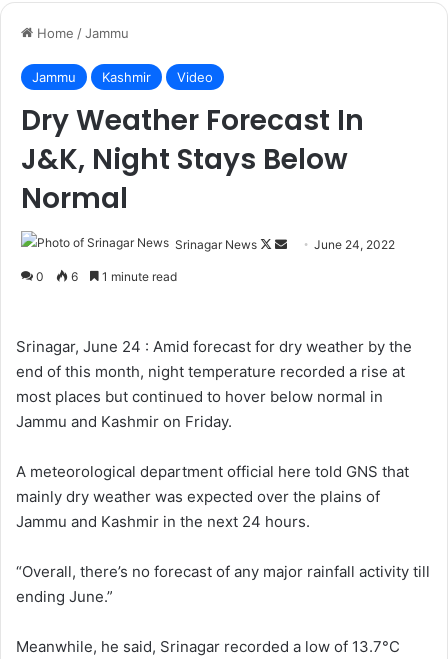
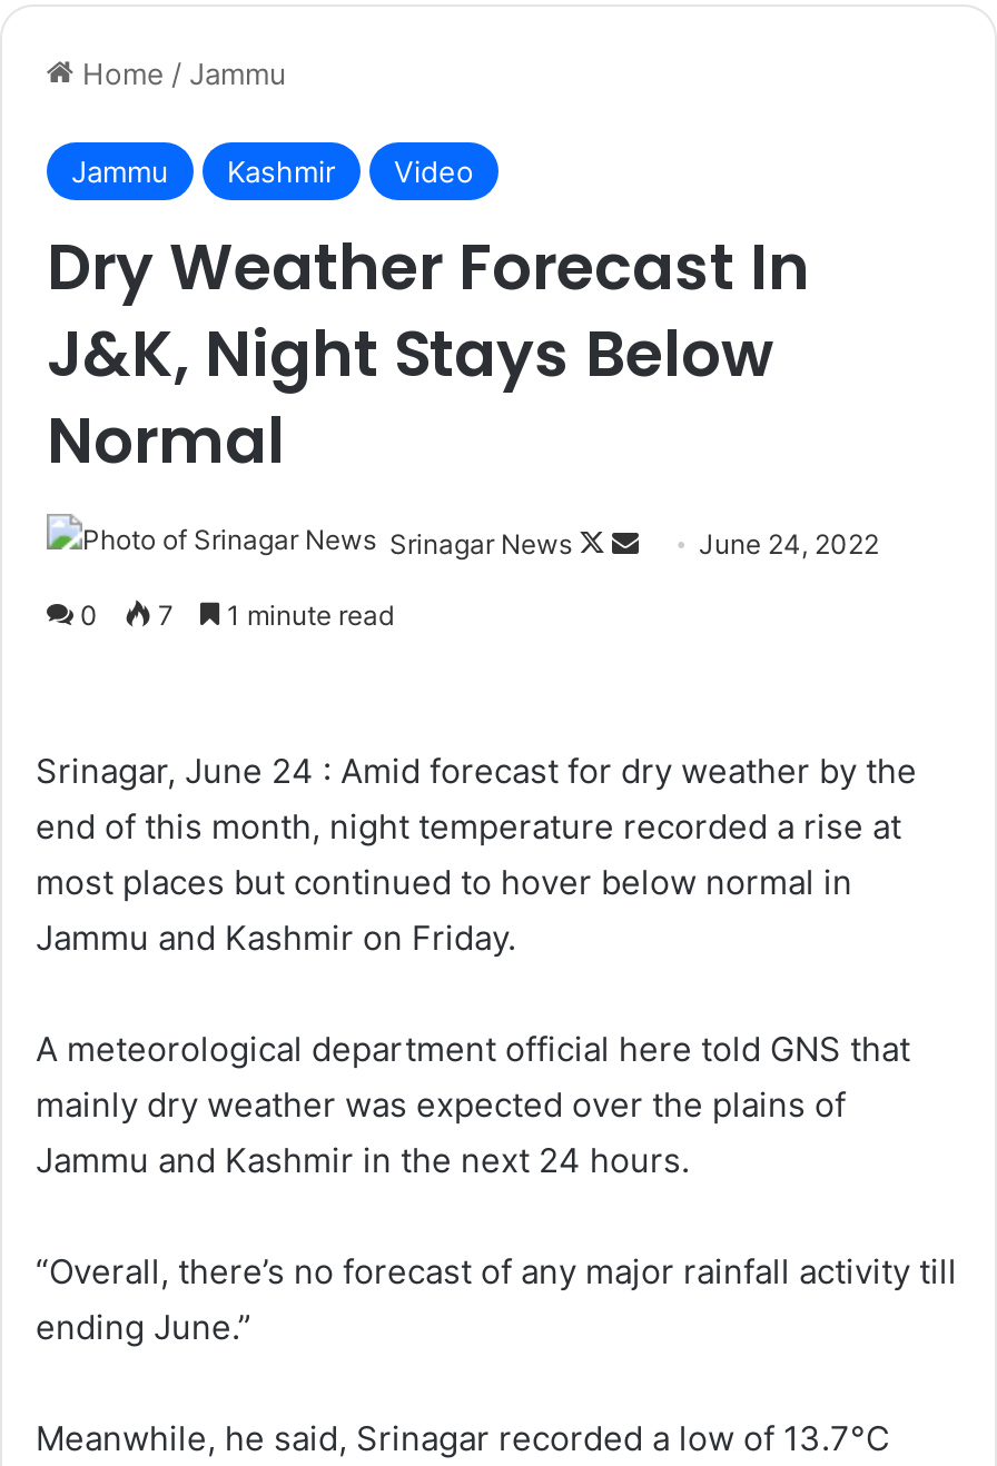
[36,269,177,284] 0 6 1 minute read -> [80,598,394,632] 0 7 1 minute read

